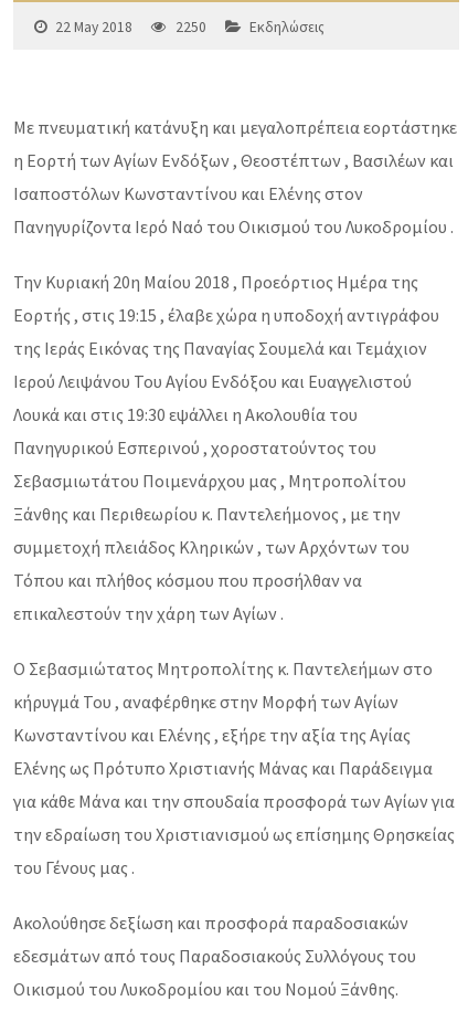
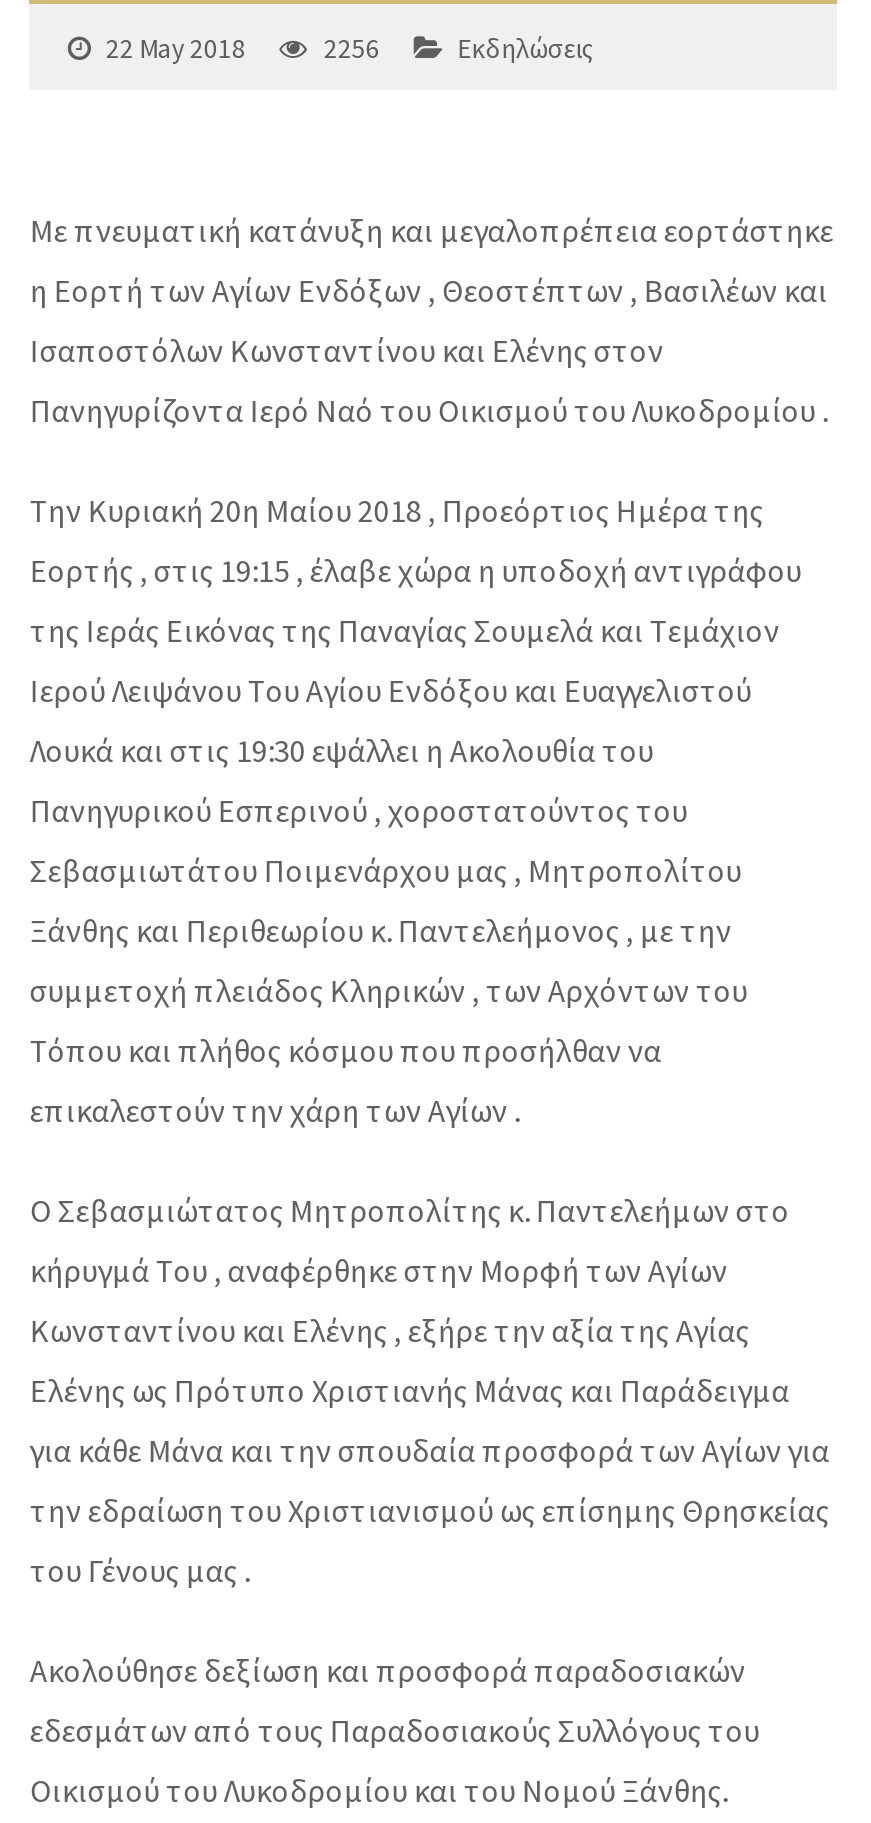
[176,18,207,37] 2250 -> [324,32,380,66] 2256

